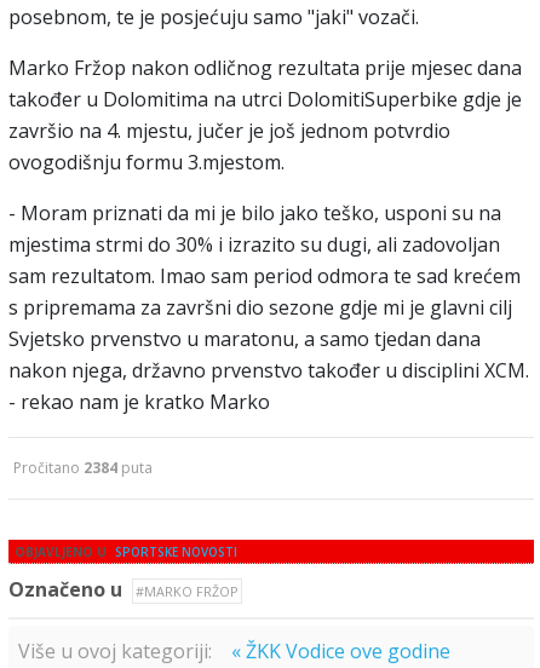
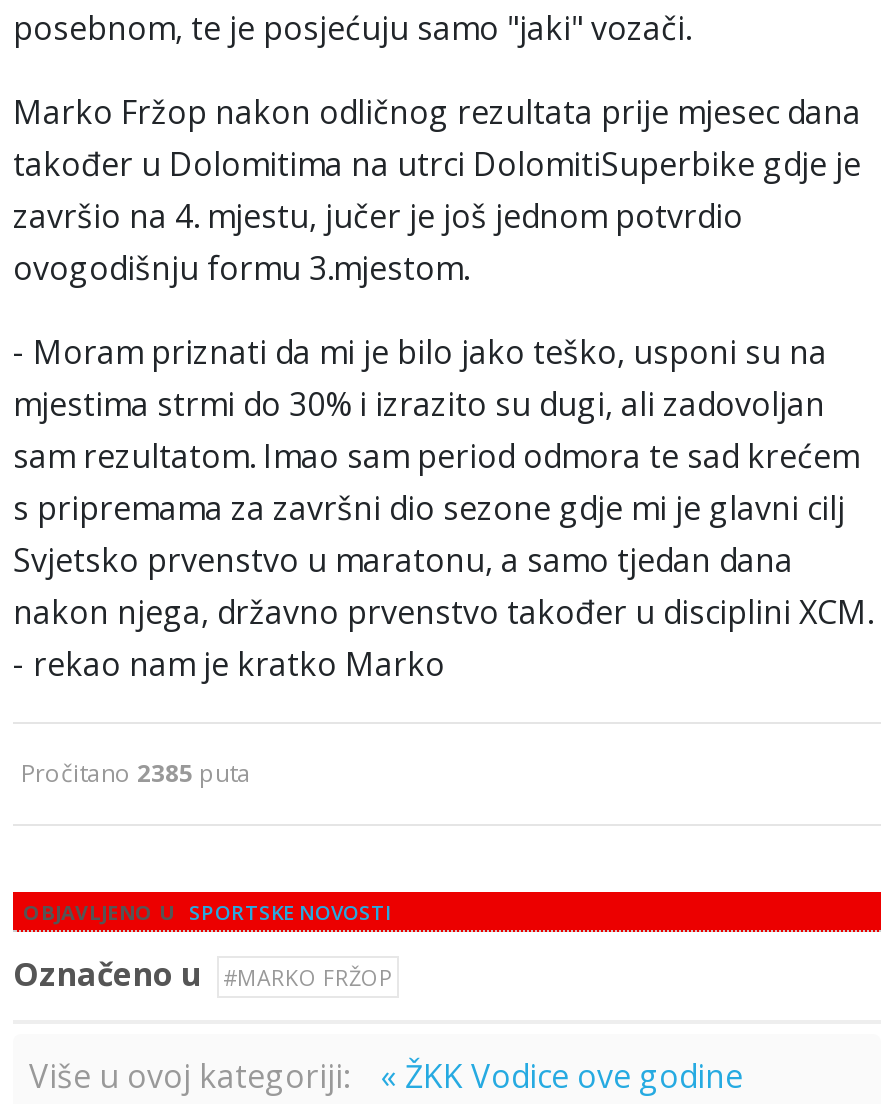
[13,457,153,478] Pročitano 2384 puta -> [21,756,251,790] Pročitano 2385 puta

